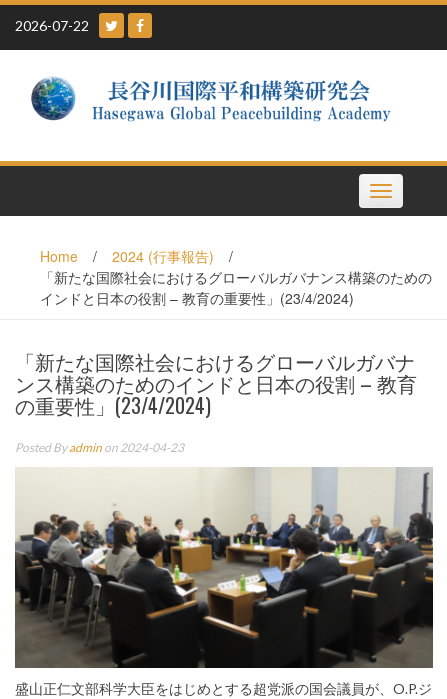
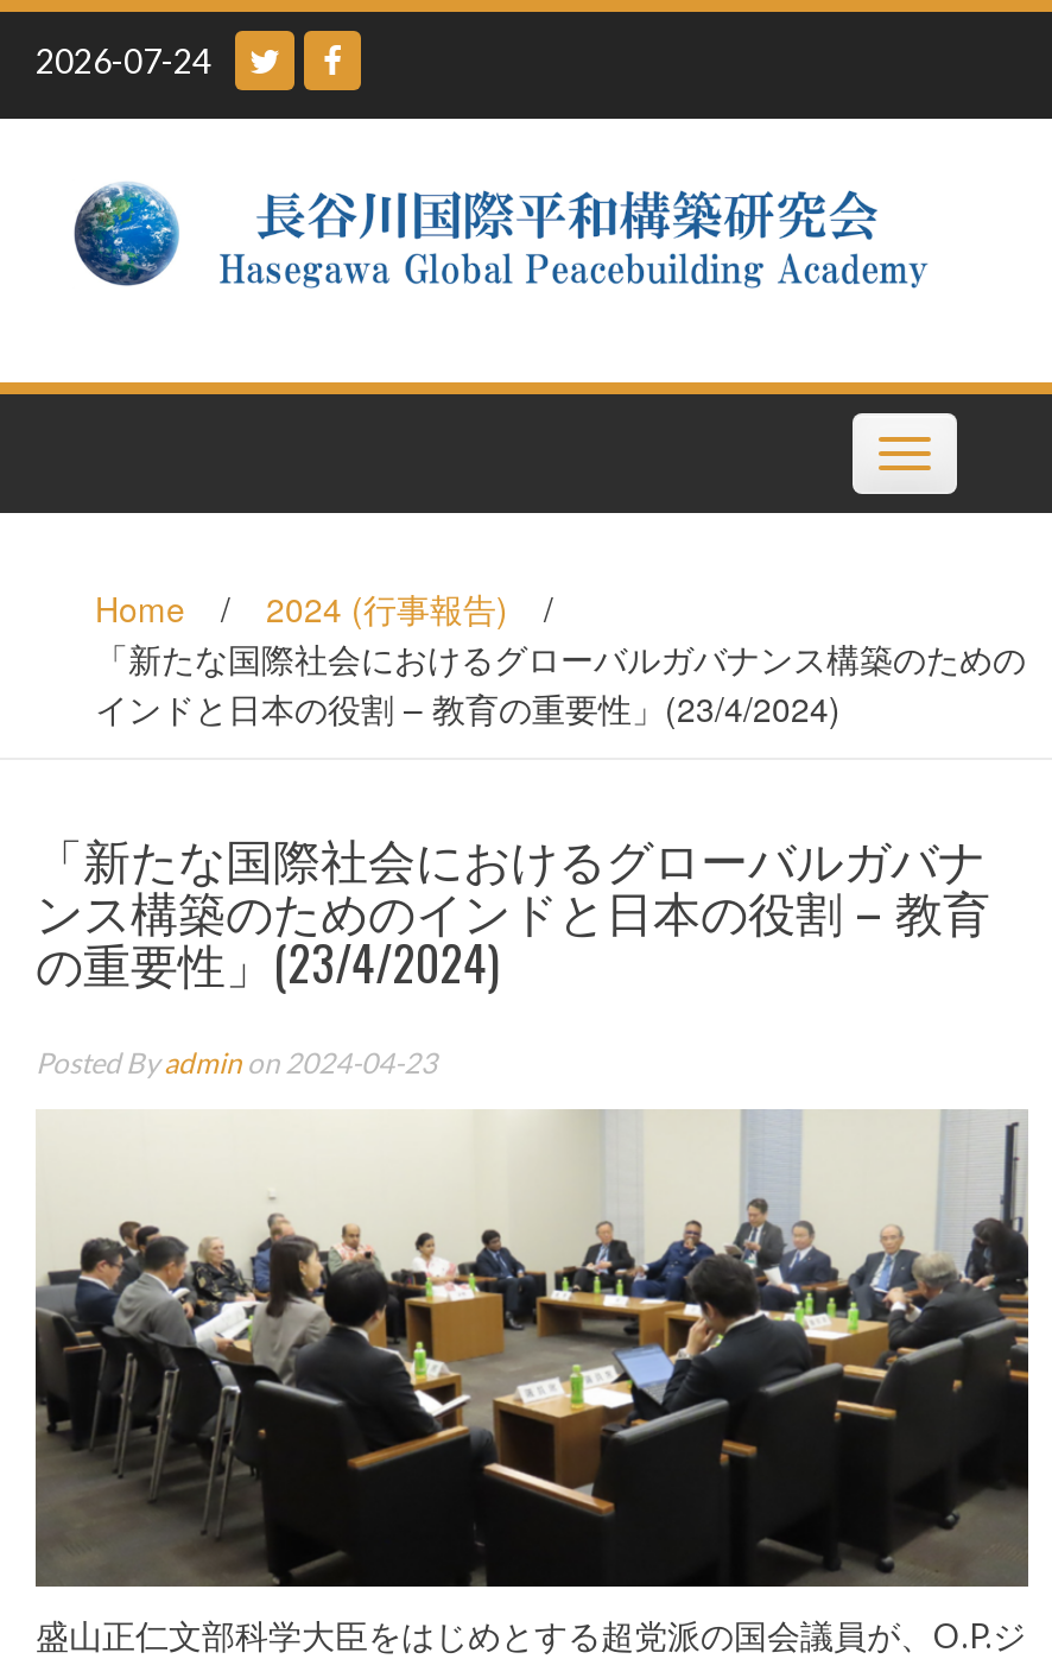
[15,17,89,34] 2026-07-22 -> [36,40,211,81] 2026-07-24

